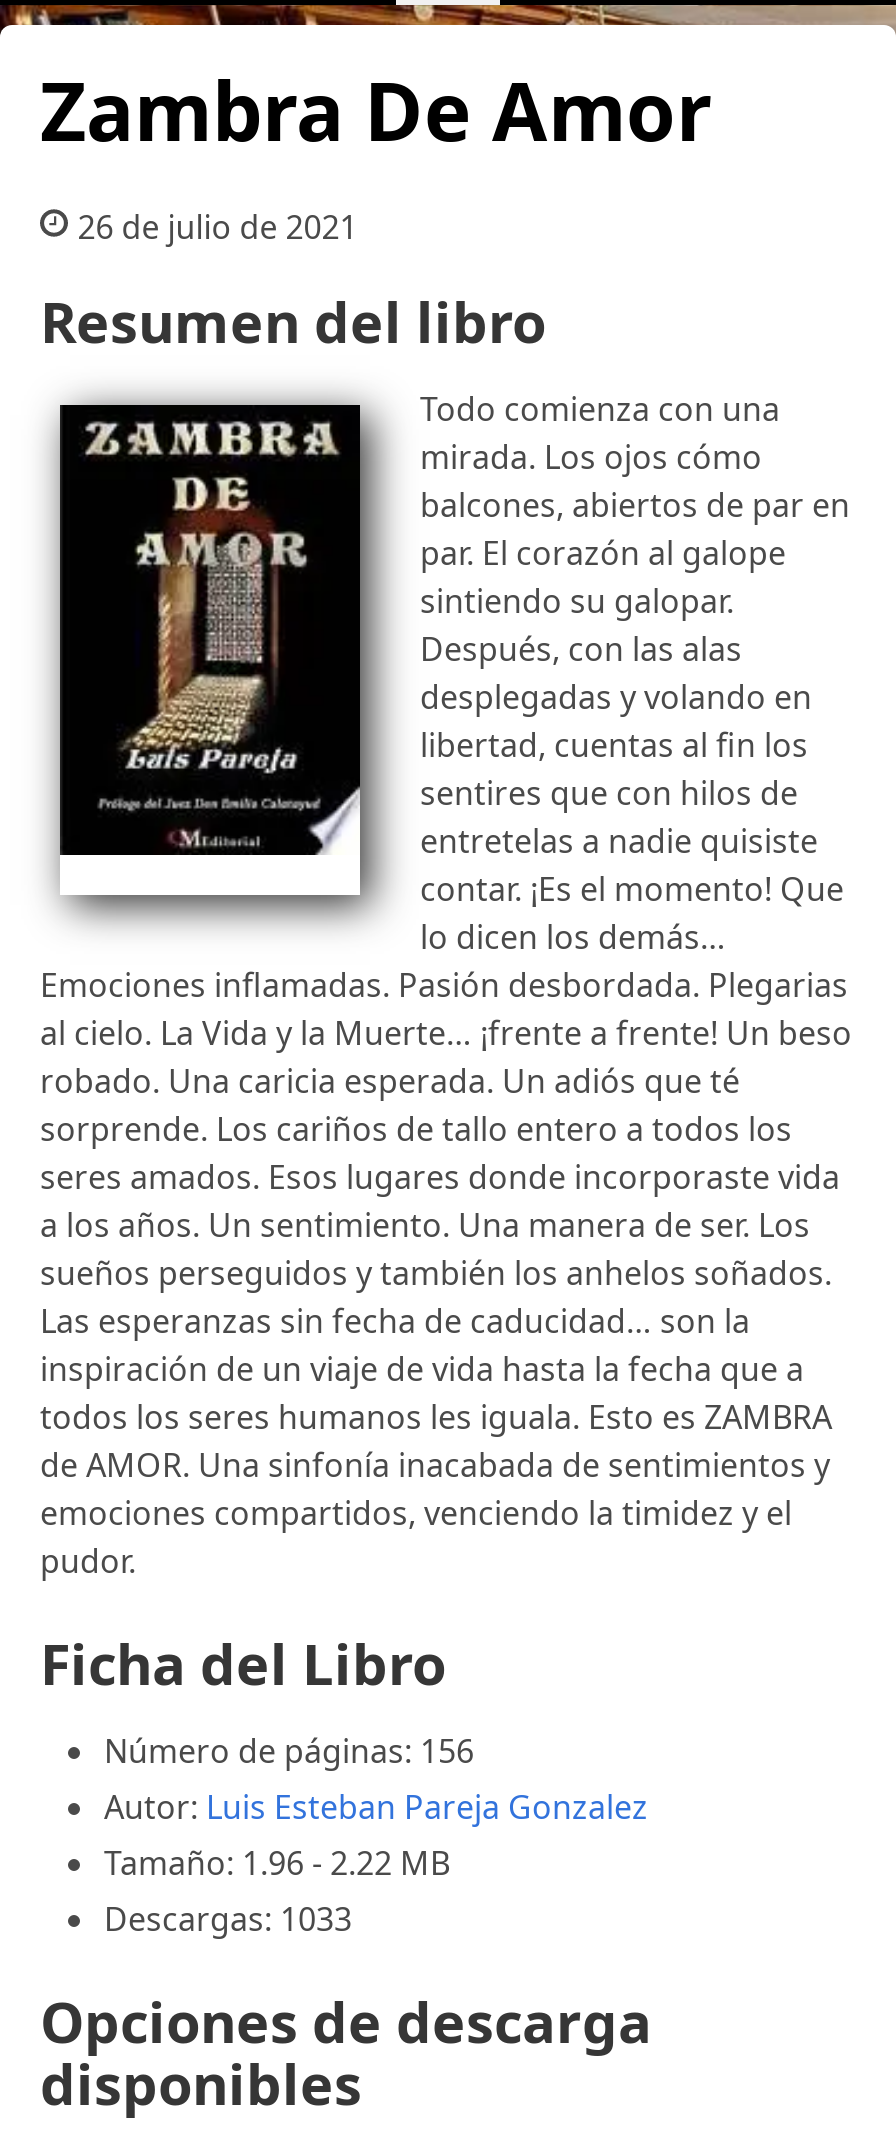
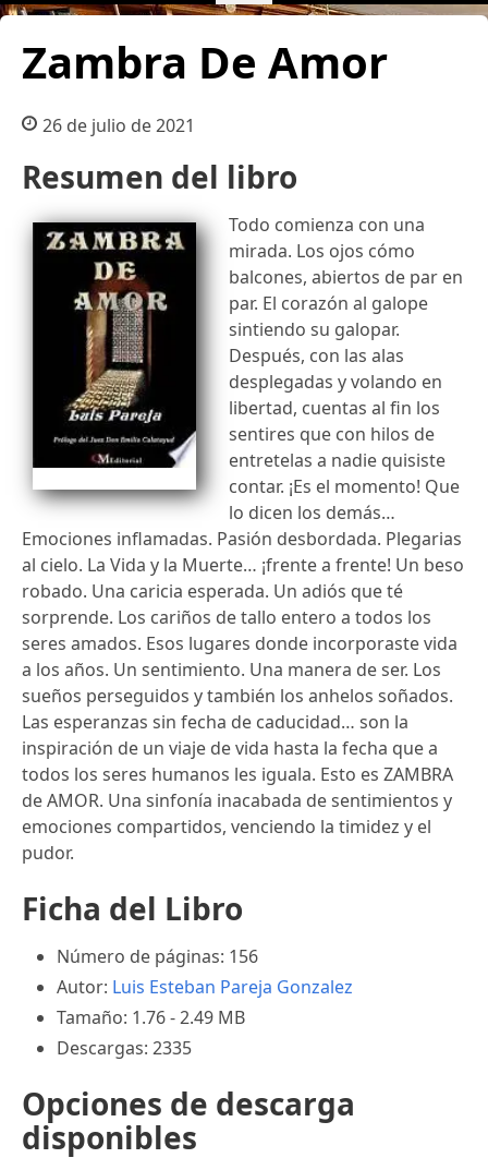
[104,1841,450,1885] Tamaño: 1.96 - 2.22 MB -> [57,1005,245,1029] Tamaño: 1.76 - 2.49 MB
[104,1897,352,1941] Descargas: 1033 -> [57,1036,192,1060] Descargas: 2335

